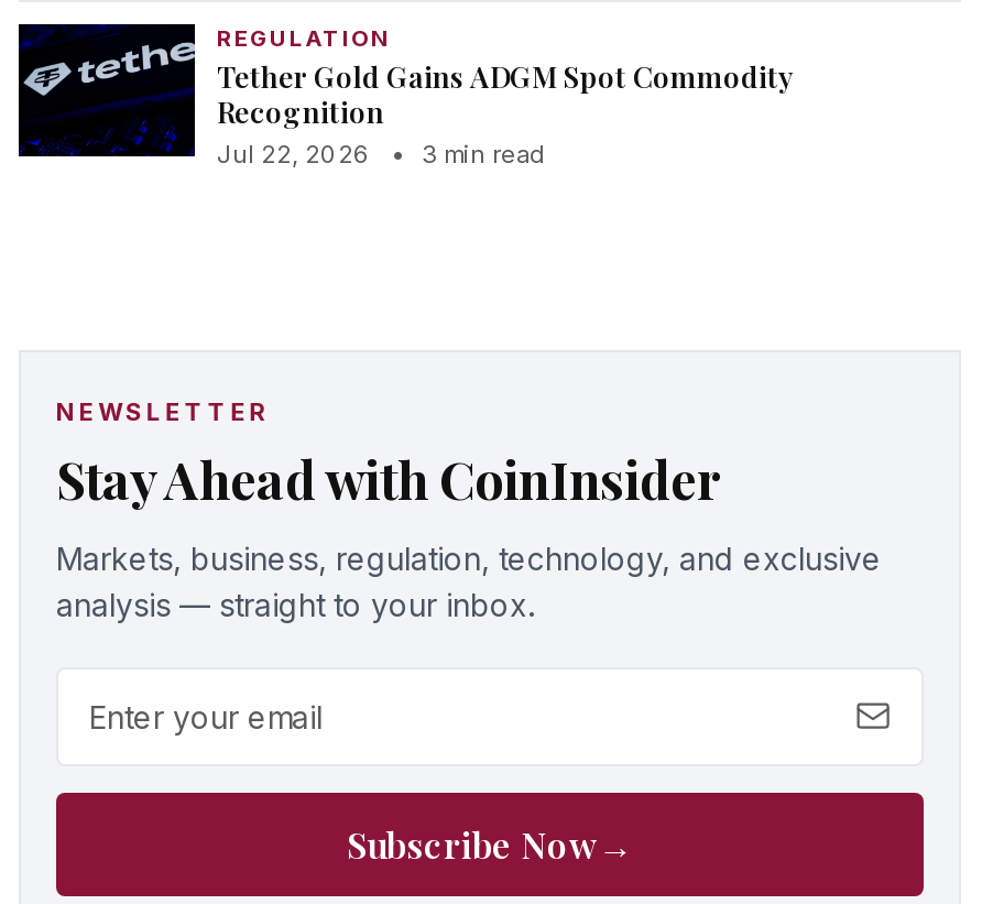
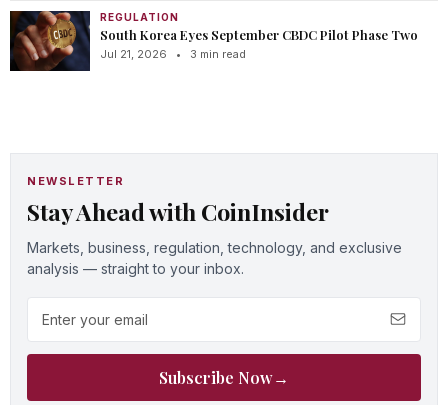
[19,22,794,169] [image] | Tether Gold Gains ADGM Spot Commodity | Recognition | Jul 22, 2026 • 3 min read -> [11,10,418,71] [image] | South Korea Eyes September CBDC Pilot Phase Two | Jul 21, 2026 • 3 min read

